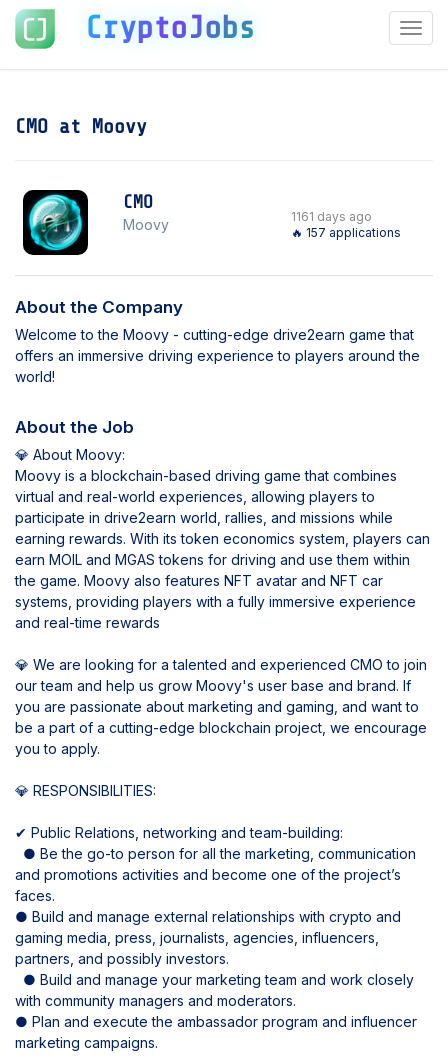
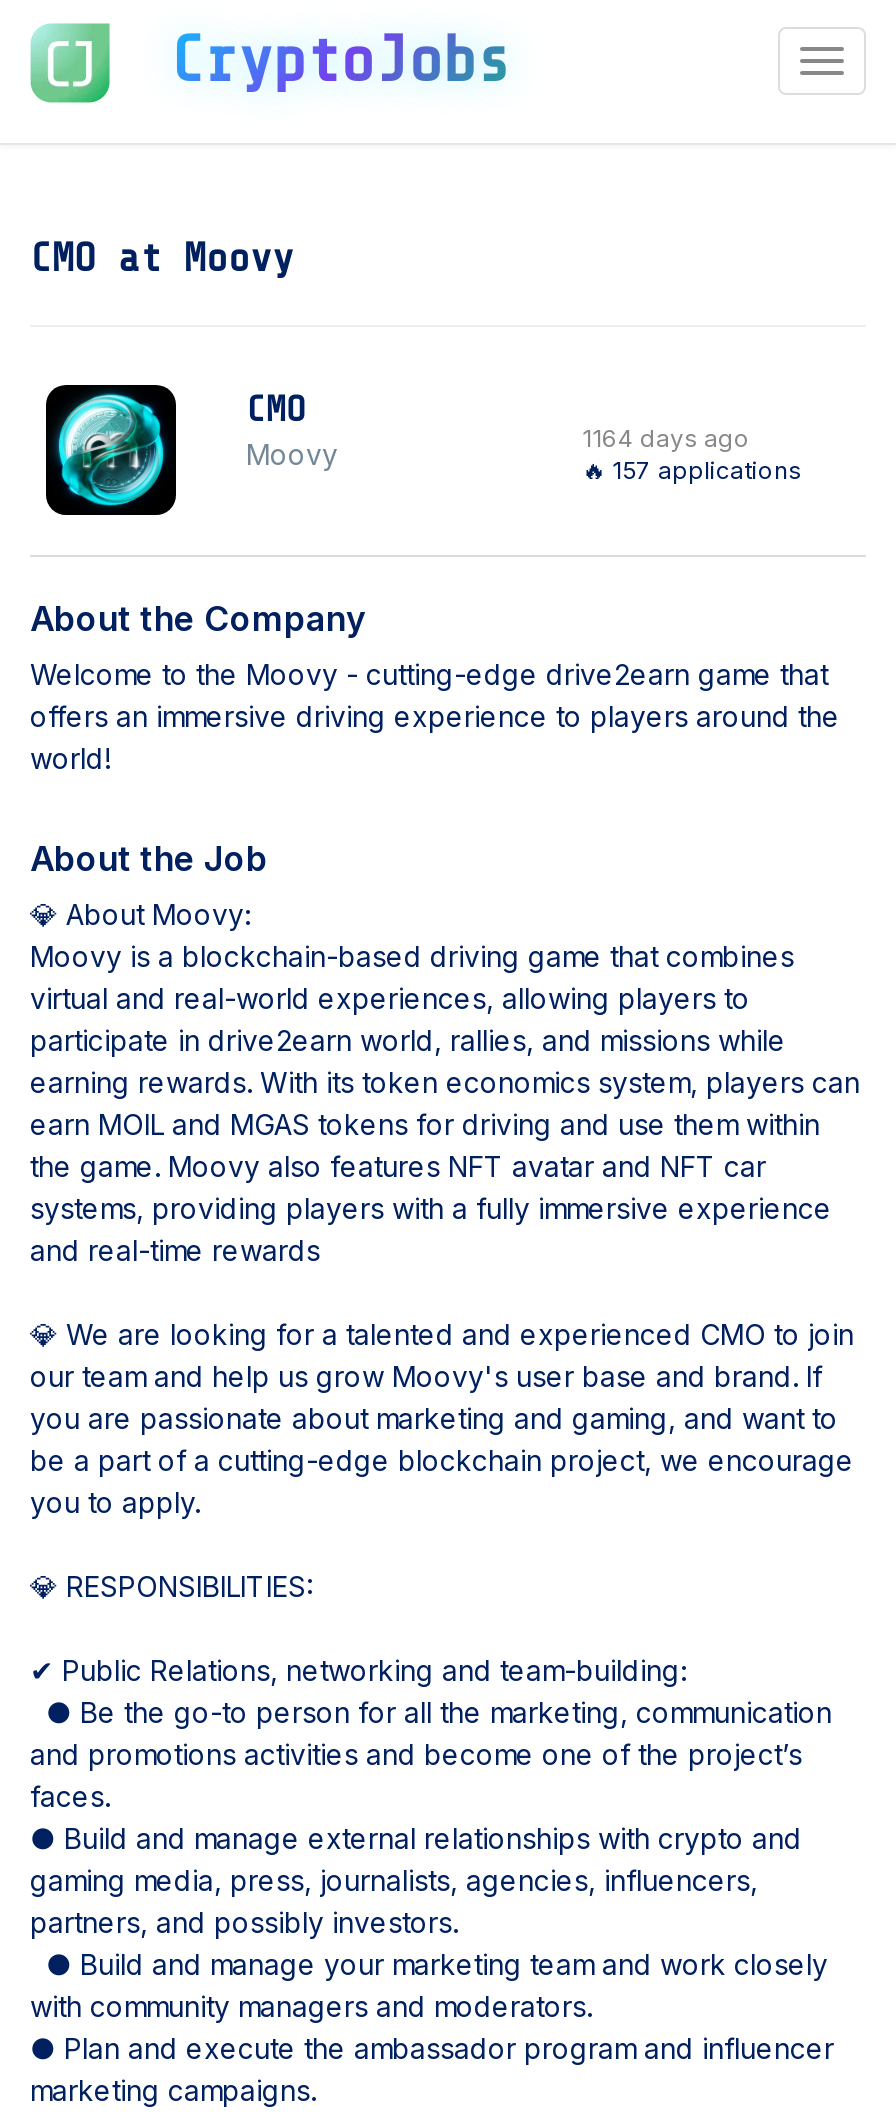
[291,209,372,224] 1161 days ago -> [582,423,750,453] 1164 days ago

